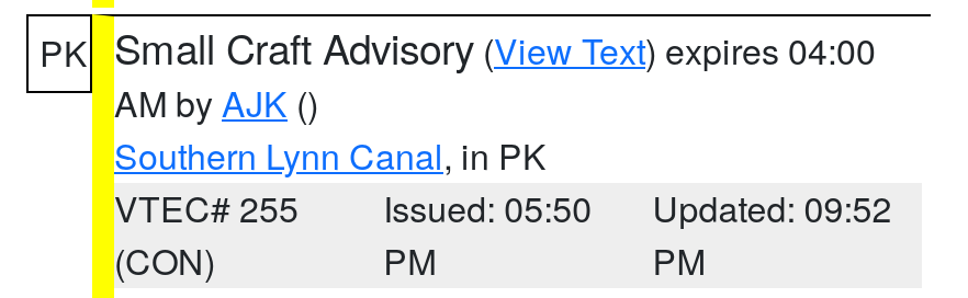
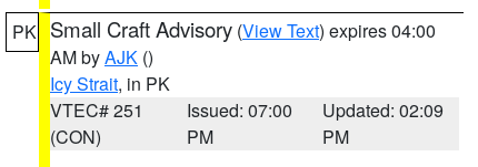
[114,130,547,233] Southern Lynn Canal, in PK | VTEC# 255 -> [50,71,170,123] Icy Strait, in PK | VTEC# 251
[383,183,592,233] Issued: 05:50 -> [186,97,292,123] Issued: 07:00
[652,183,892,233] Updated: 09:52 -> [323,97,444,123] Updated: 02:09

